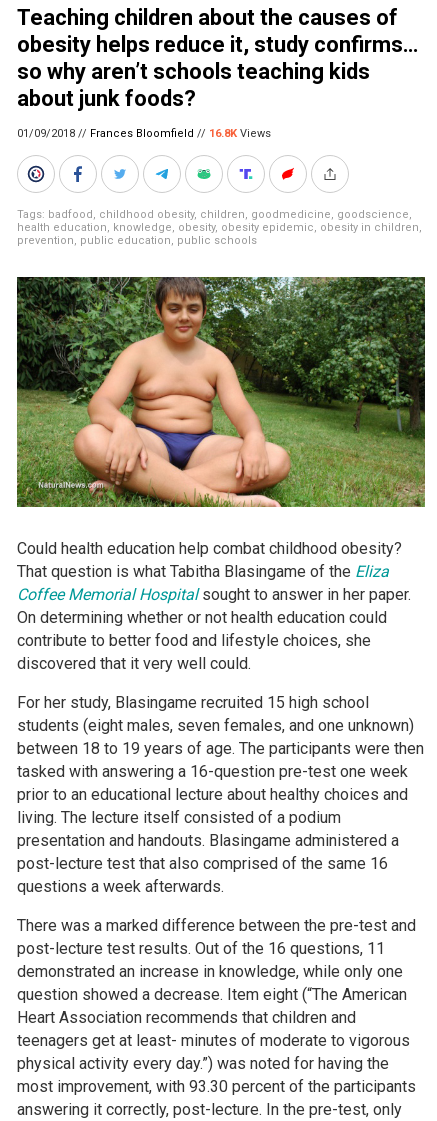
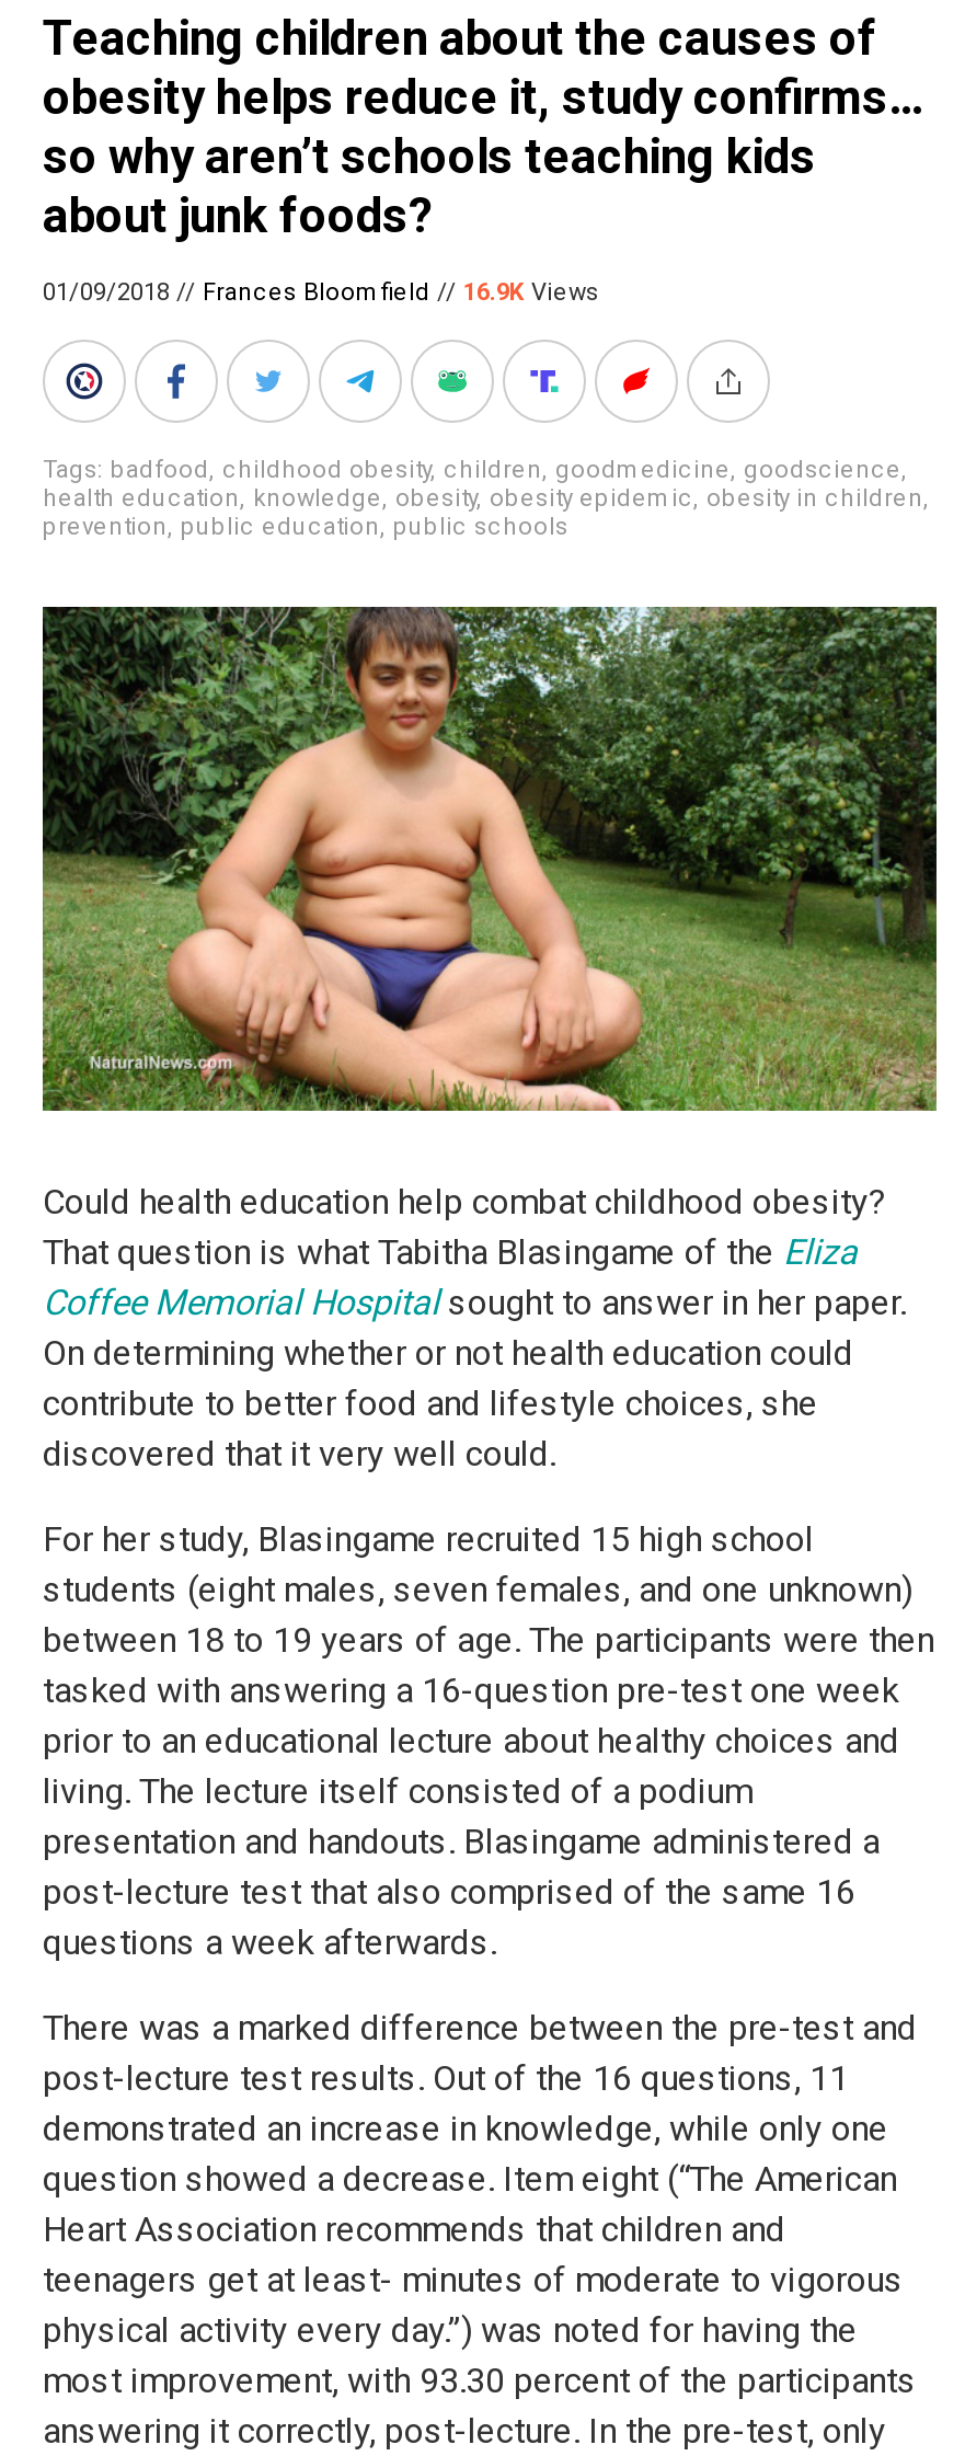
[17,127,271,140] 01/09/2018 // Frances Bloomfield // 16.8K Views -> [43,278,599,307] 01/09/2018 // Frances Bloomfield // 16.9K Views

